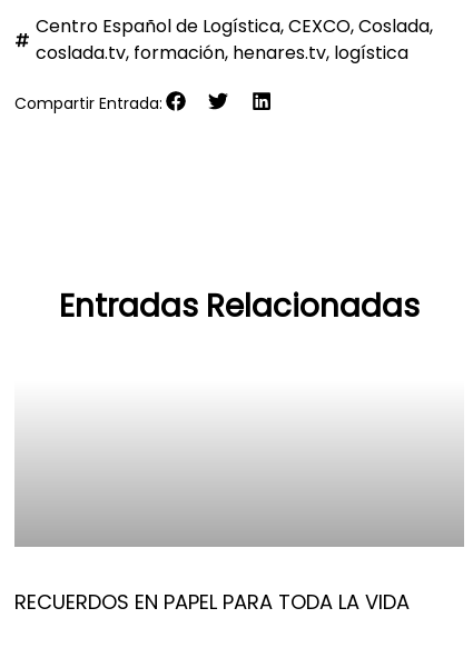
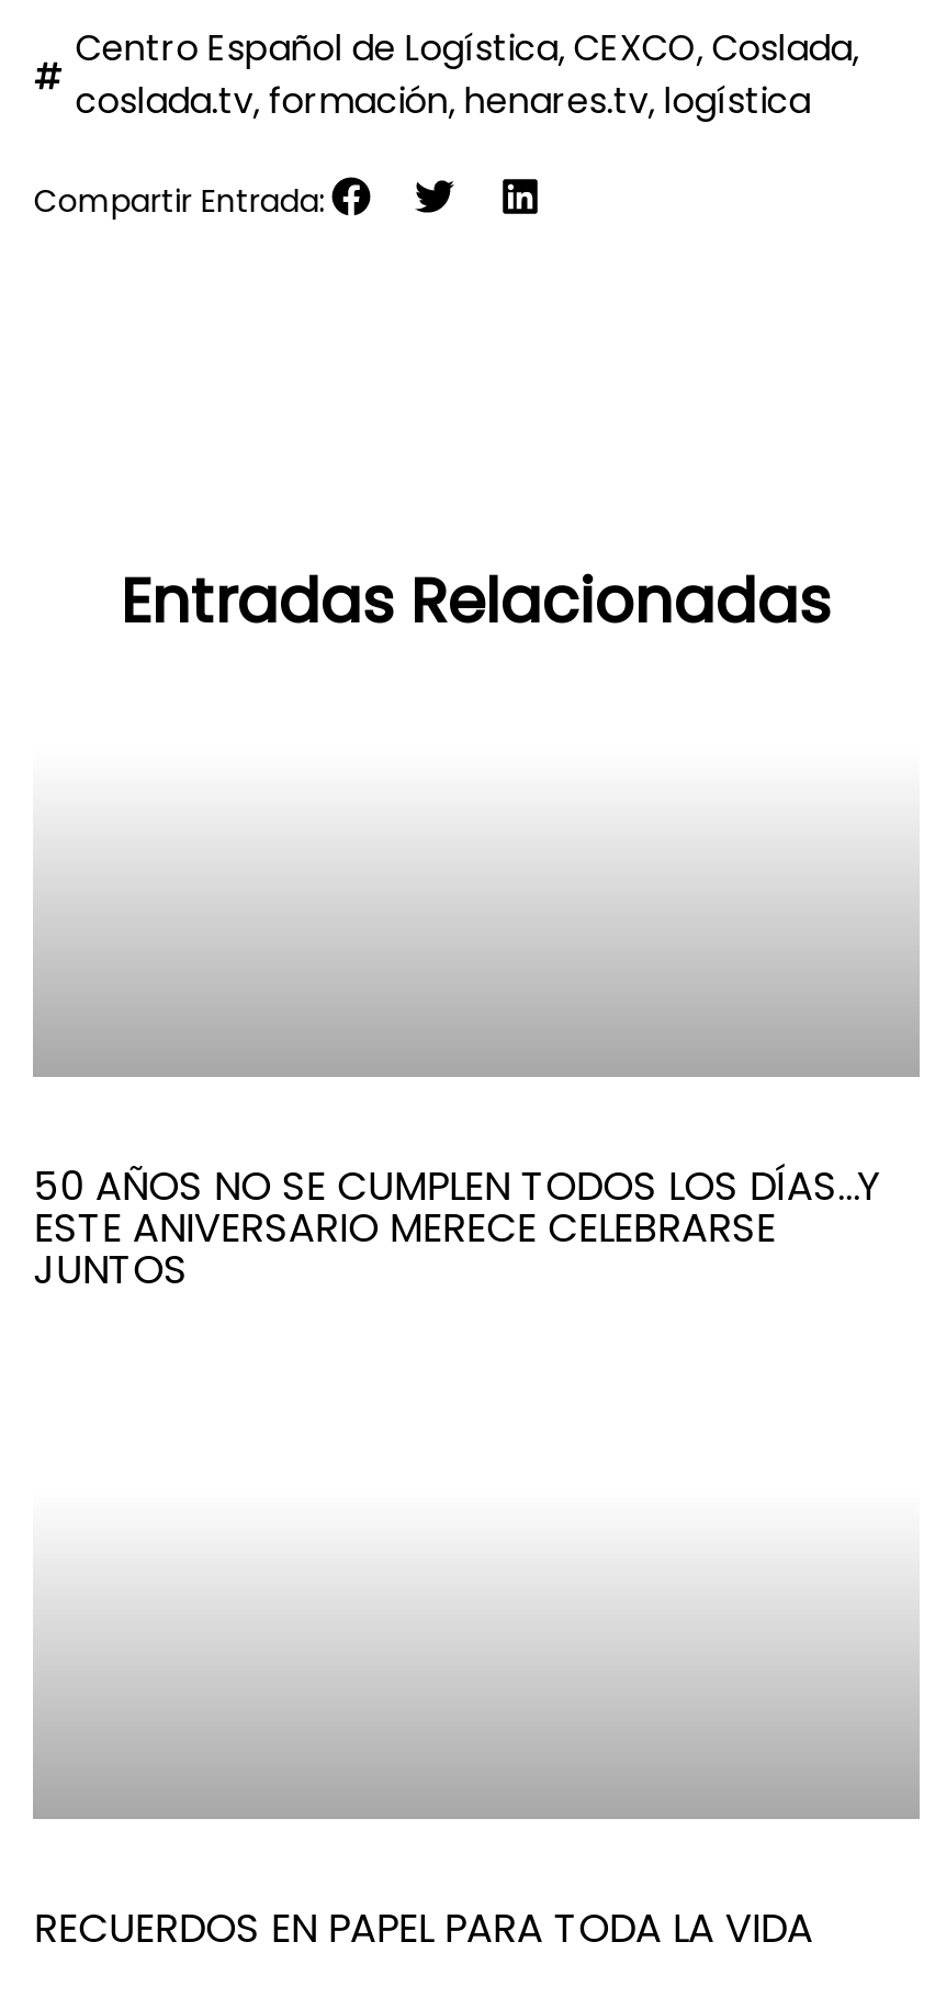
none -> [34,1159,879,1297] 50 AÑOS NO SE CUMPLEN TODOS LOS DÍAS…Y | ESTE ANIVERSARIO MERECE CELEBRARSE | JUNTOS

